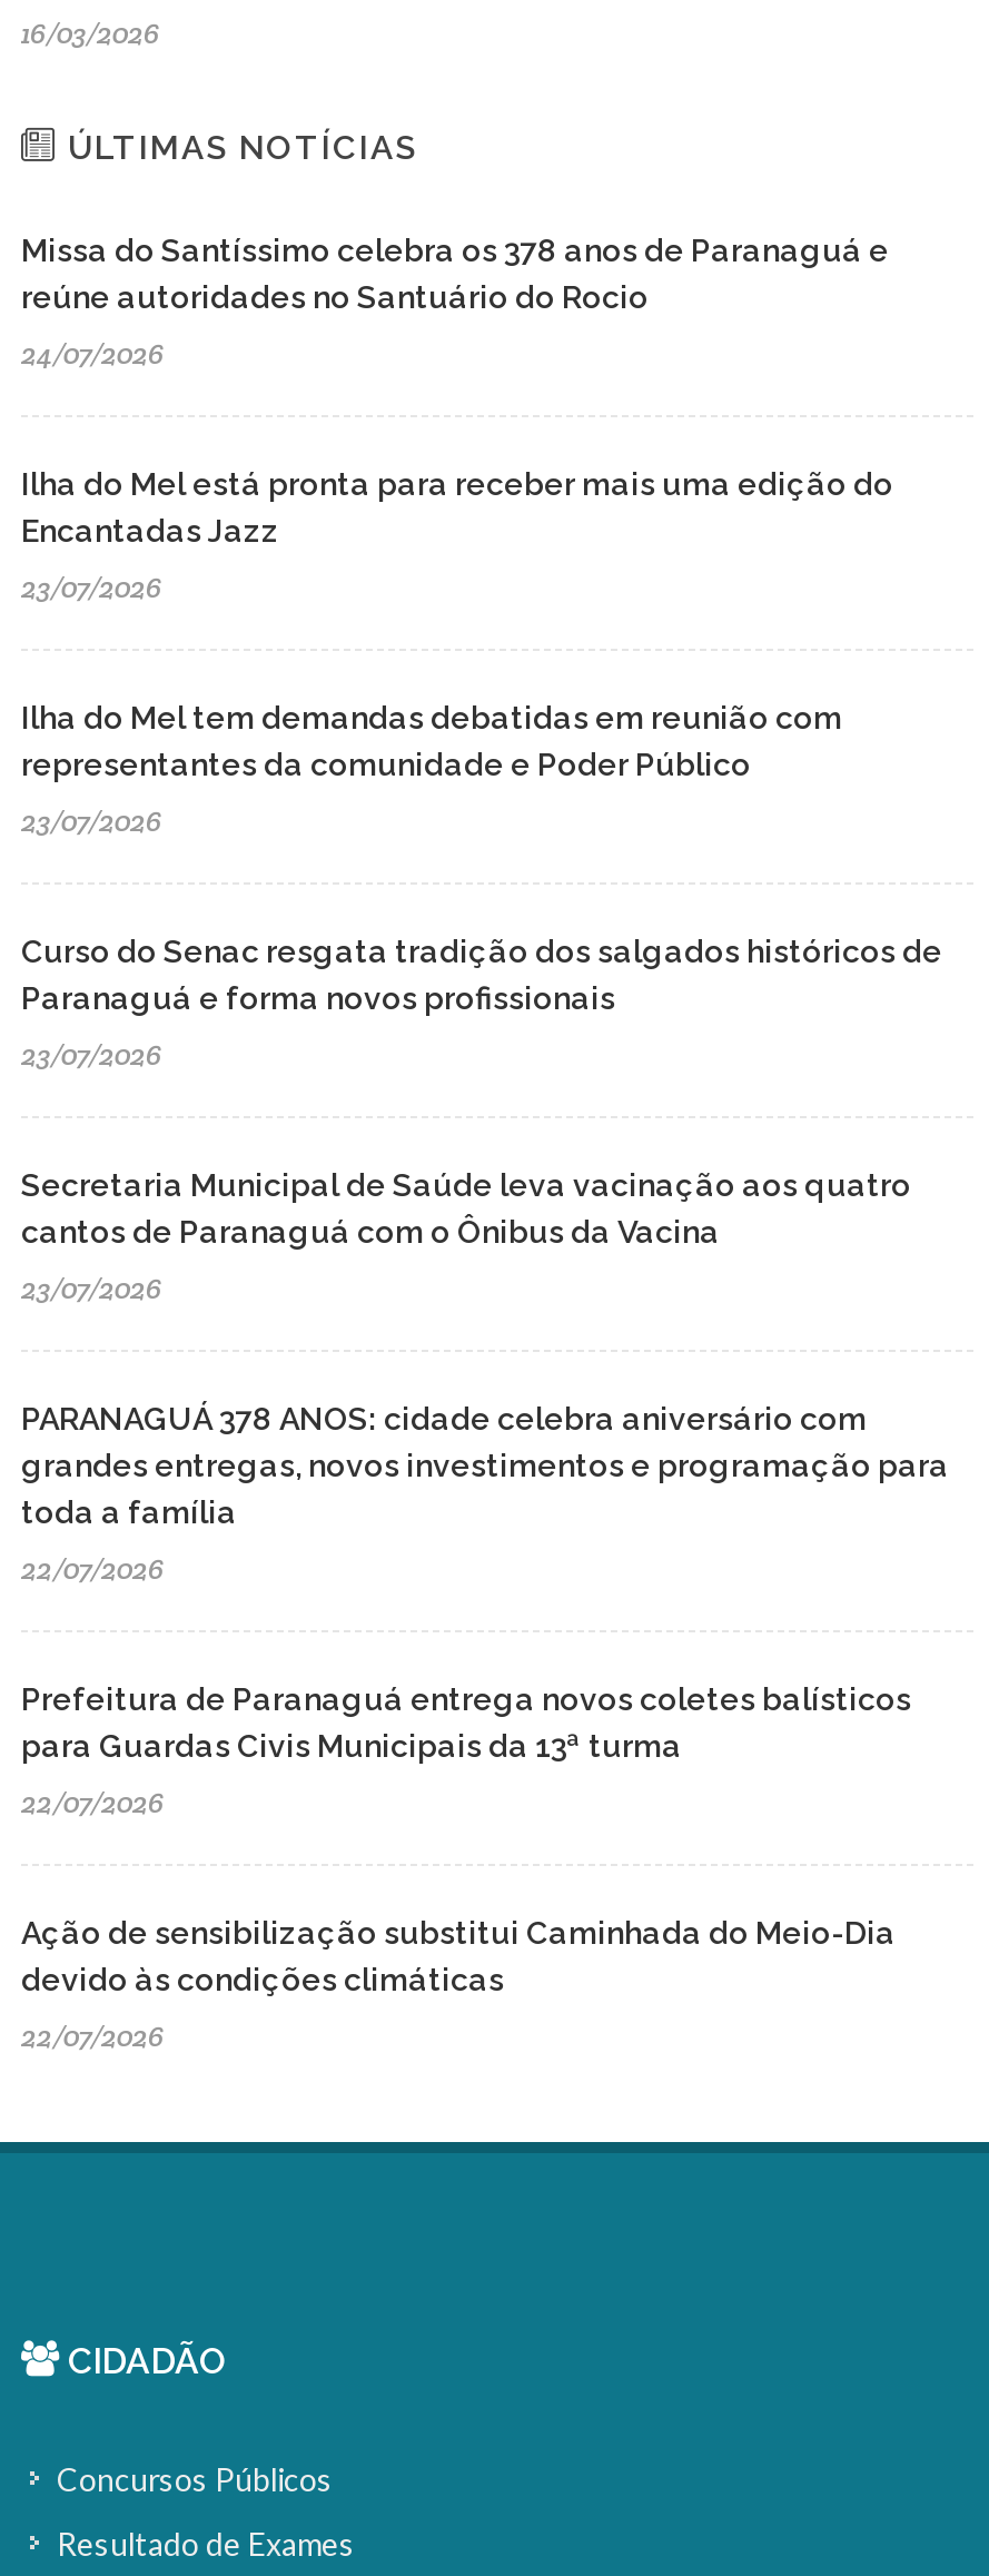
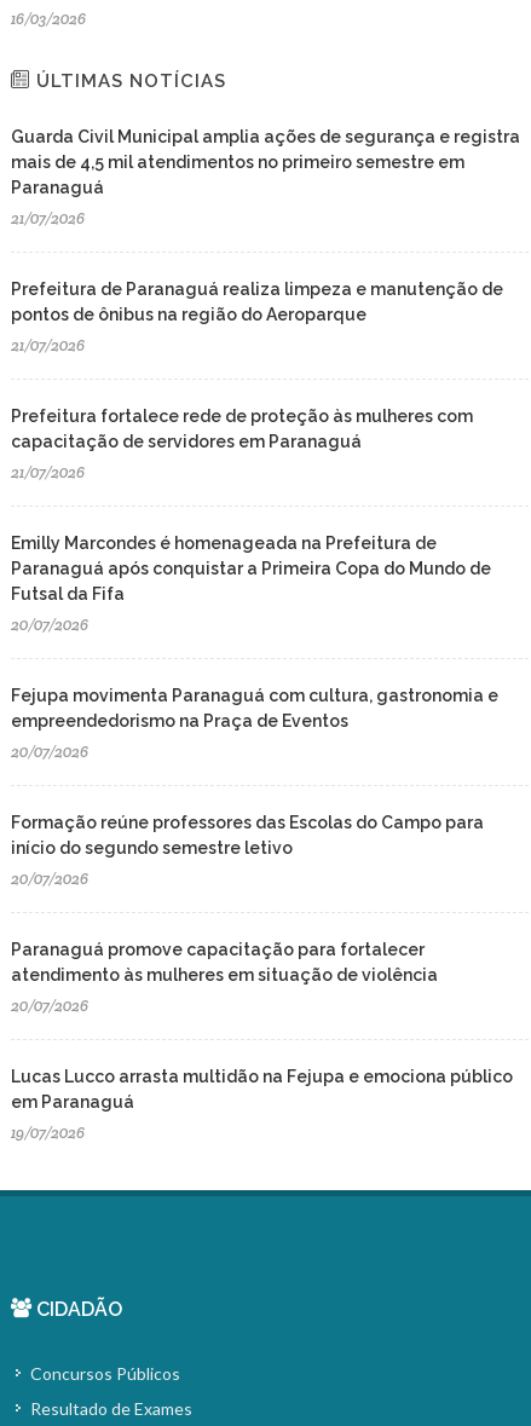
[21,232,889,315] Missa do Santíssimo celebra os 378 anos de Paranaguá e | reúne autoridades no Santuário do Rocio -> [11,127,520,197] Guarda Civil Municipal amplia ações de segurança e registra | mais de 4,5 mil atendimentos no primeiro semestre em | Paranaguá
[21,335,164,373] 24/07/2026 -> [11,208,85,228] 21/07/2026
[21,466,893,548] Ilha do Mel está pronta para receber mais uma edição do | Encantadas Jazz -> [11,279,503,324] Prefeitura de Paranaguá realiza limpeza e manutenção de | pontos de ônibus na região do Aeroparque
[21,568,161,606] 23/07/2026 -> [11,335,85,355] 21/07/2026
[21,700,842,782] Ilha do Mel tem demandas debatidas em reunião com | representantes da comunidade e Poder Público -> [11,406,473,451] Prefeitura fortalece rede de proteção às mulheres com | capacitação de servidores em Paranaguá
[21,802,161,840] 23/07/2026 -> [11,462,85,482] 21/07/2026
[21,933,942,1016] Curso do Senac resgata tradição dos salgados históricos de | Paranaguá e forma novos profissionais -> [11,533,491,603] Emilly Marcondes é homenageada na Prefeitura de | Paranaguá após conquistar a Primeira Copa do Mundo de | Futsal da Fifa
[21,1036,161,1074] 23/07/2026 -> [11,614,88,635] 20/07/2026
[21,1167,911,1249] Secretaria Municipal de Saúde leva vacinação aos quatro | cantos de Paranaguá com o Ônibus da Vacina -> [11,686,498,730] Fejupa movimenta Paranaguá com cultura, gastronomia e | empreendedorismo na Praça de Eventos
[21,1269,161,1307] 23/07/2026 -> [11,741,88,762] 20/07/2026
[21,1401,949,1530] PARANAGUÁ 378 ANOS: cidade celebra aniversário com | grandes entregas, novos investimentos e programação para | toda a família -> [11,813,484,857] Formação reúne professores das Escolas do Campo para | início do segundo semestre letivo
[21,1550,164,1588] 22/07/2026 -> [11,868,88,889] 20/07/2026
[21,1681,911,1763] Prefeitura de Paranaguá entrega novos coletes balísticos | para Guardas Civis Municipais da 13ª turma -> [11,940,438,984] Paranaguá promove capacitação para fortalecer | atendimento às mulheres em situação de violência
[21,1784,164,1821] 22/07/2026 -> [11,995,88,1016] 20/07/2026
[21,1915,896,1997] Ação de sensibilização substitui Caminhada do Meio-Dia | devido às condições climáticas -> [11,1067,513,1111] Lucas Lucco arrasta multidão na Fejupa e emociona público | em Paranaguá
[21,2017,164,2055] 22/07/2026 -> [11,1122,85,1143] 19/07/2026

